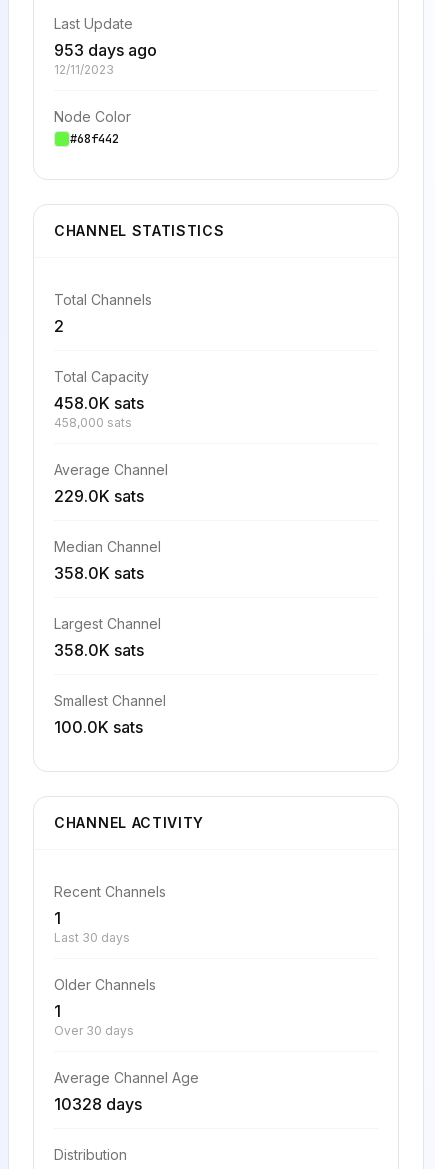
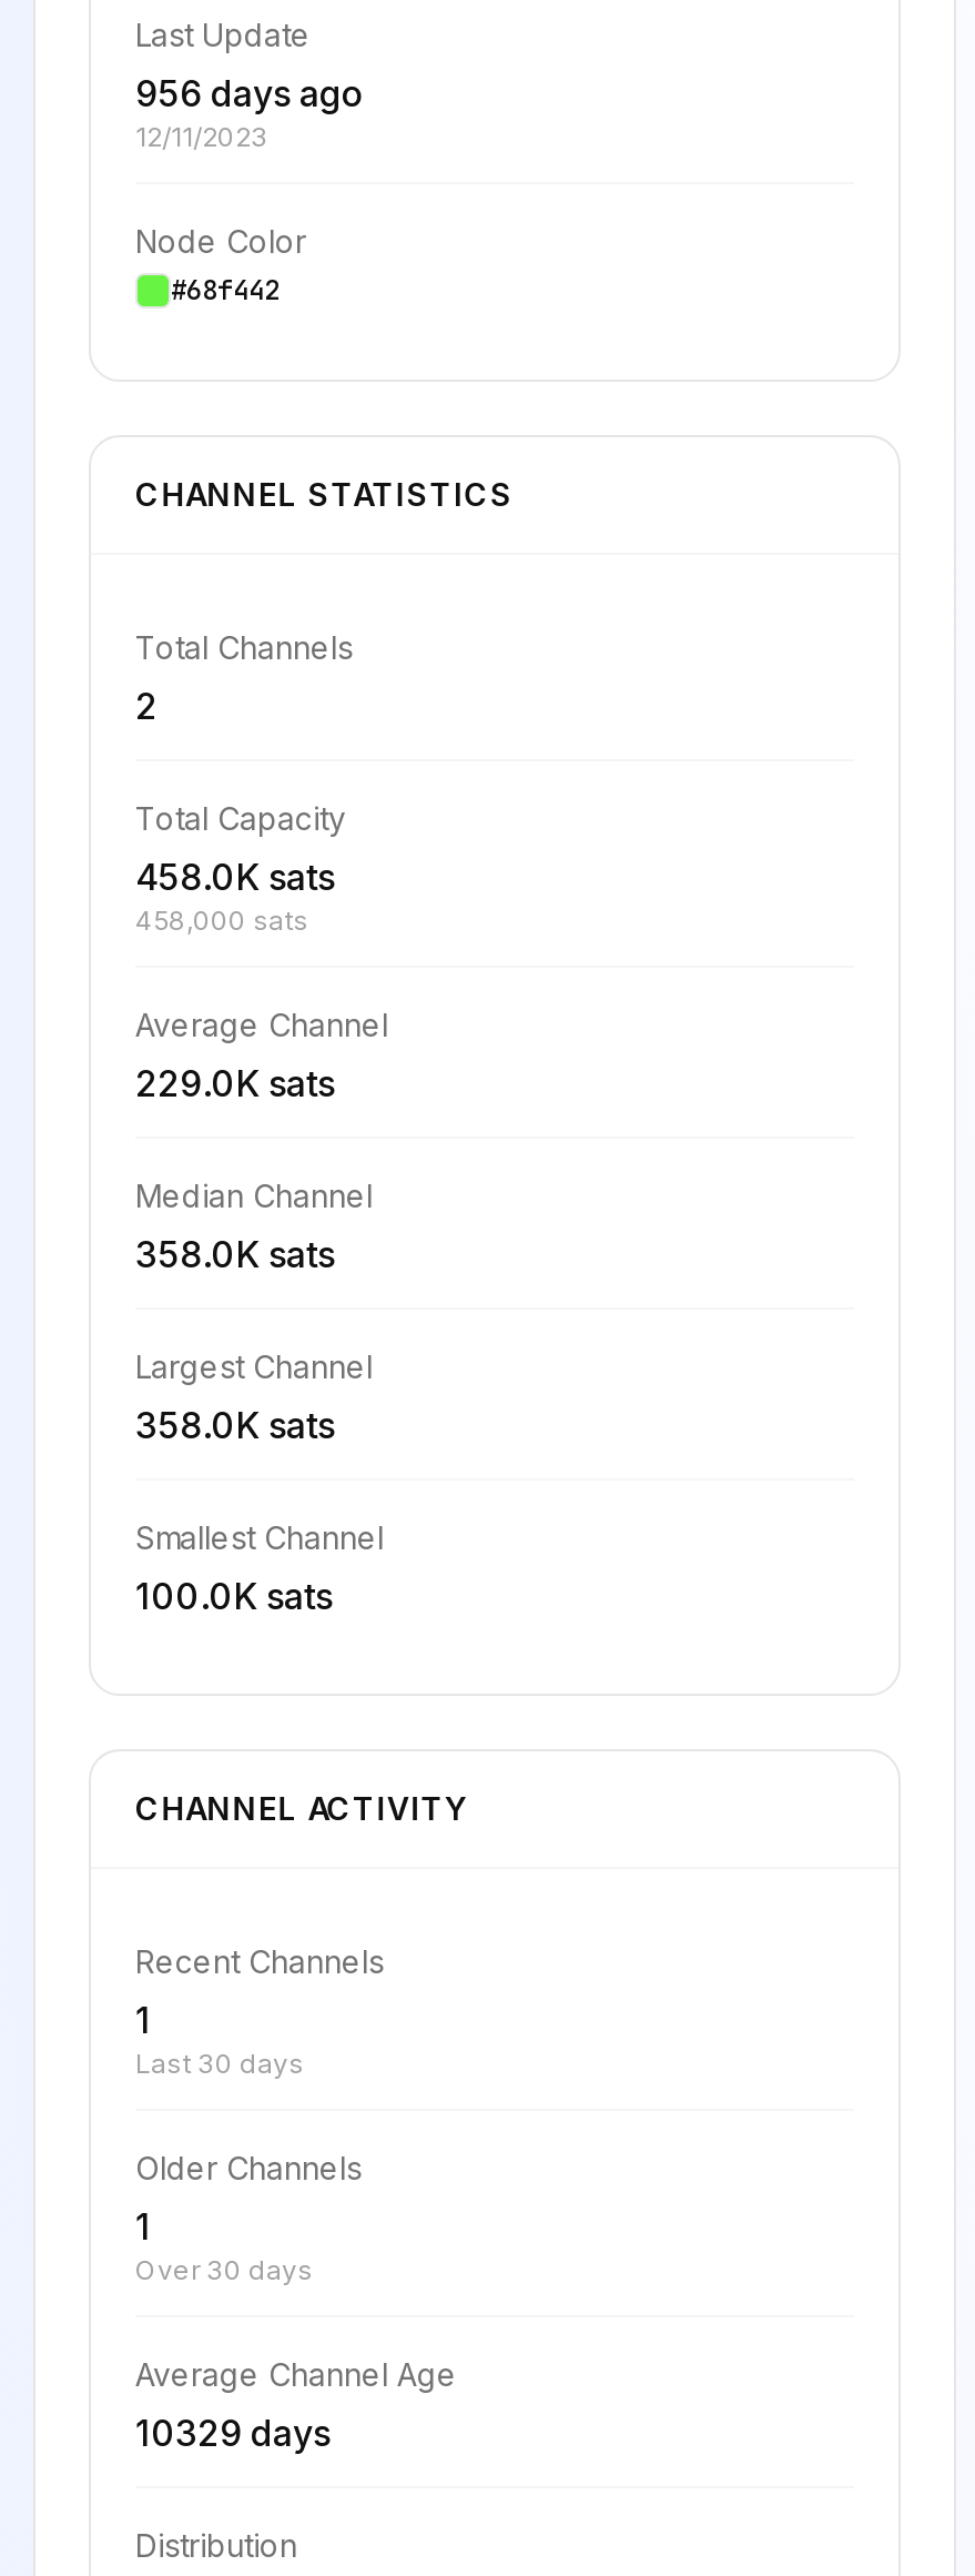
[54,40,157,60] 953 days ago -> [135,71,364,115] 956 days ago
[54,1094,142,1114] 10328 days -> [135,2411,331,2455] 10329 days

